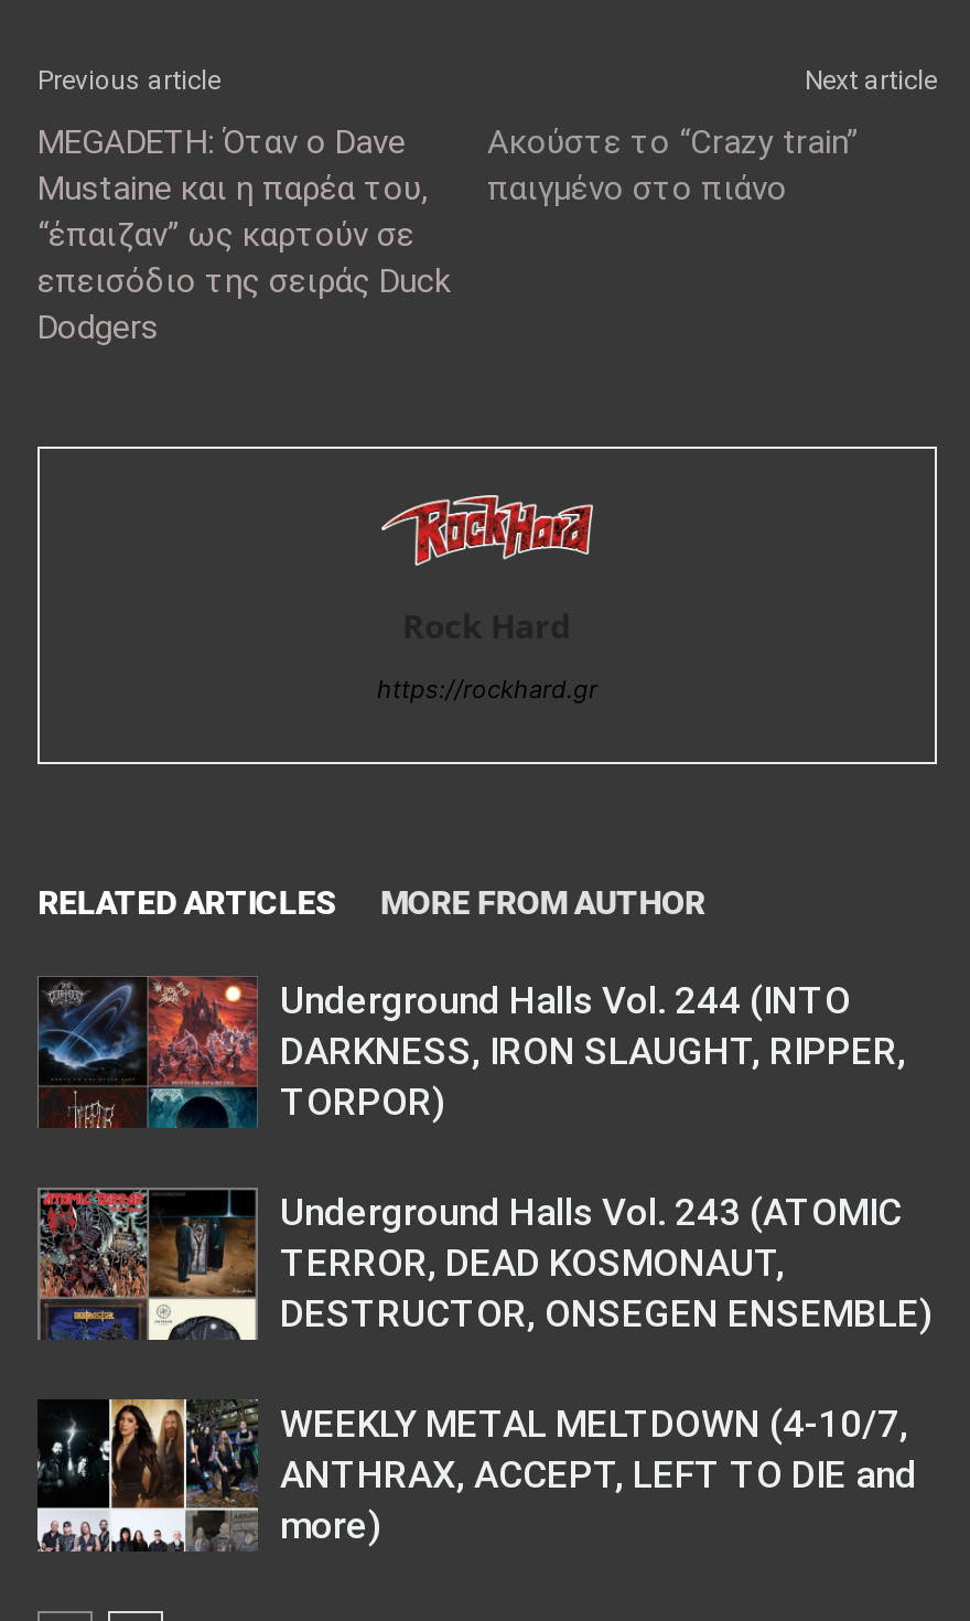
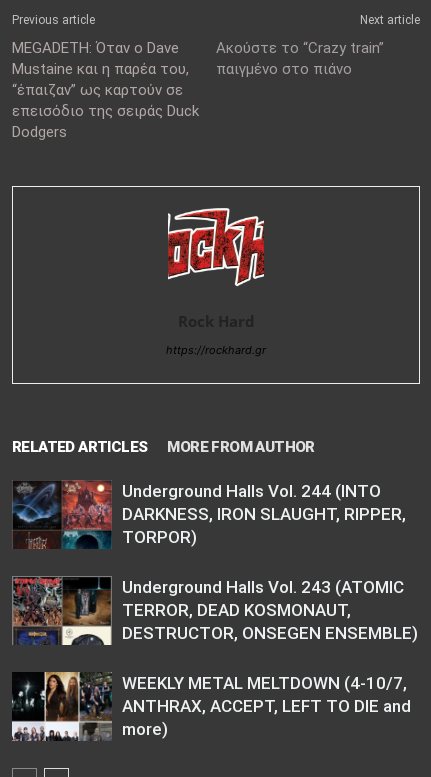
[384,495,595,568] [image] -> [167,207,265,286] [image]

